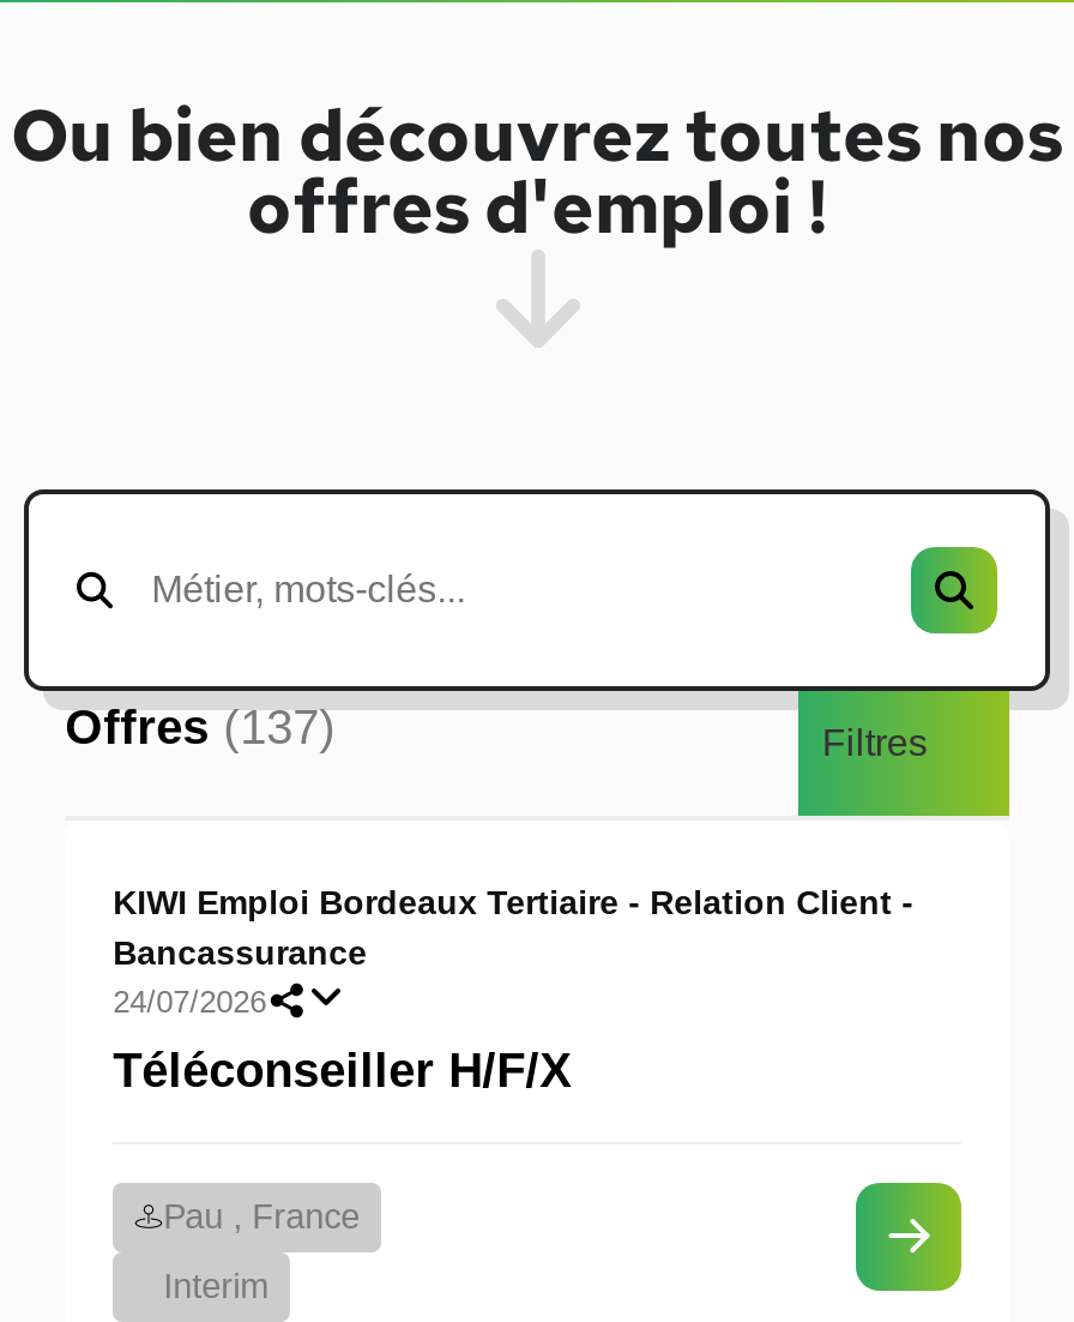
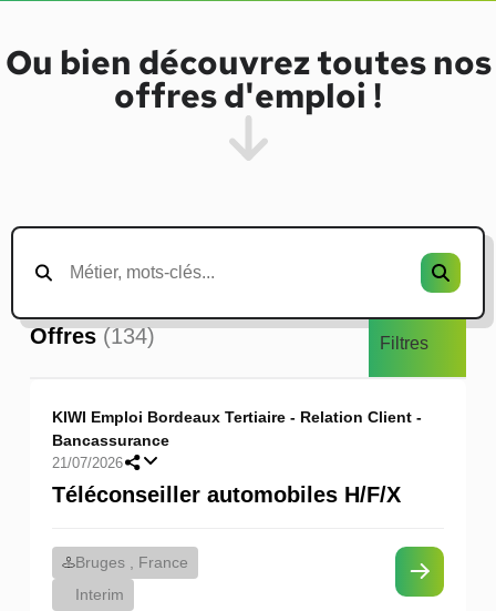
[65,701,336,753] Offres (137) -> [30,324,155,348] Offres (134)
[113,984,266,1020] 24/07/2026 -> [52,455,123,471] 21/07/2026
[113,1044,571,1096] Téléconseiller H/F/X -> [52,482,401,507] Téléconseiller automobiles H/F/X
[163,1197,360,1236] Pau , France -> [75,553,188,571] Bruges , France

